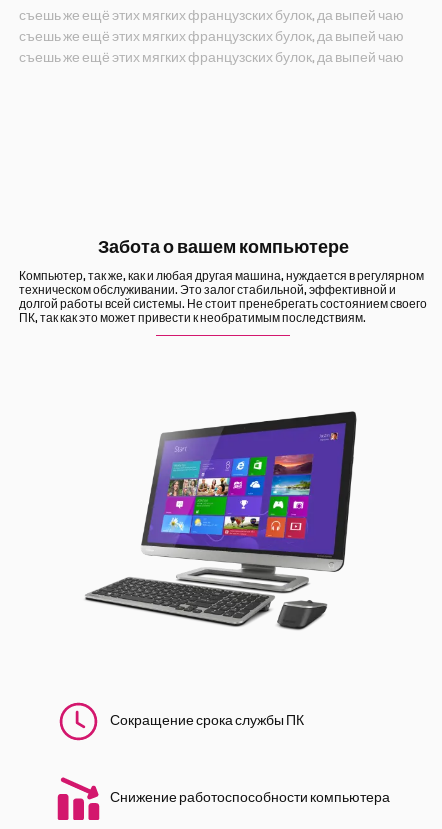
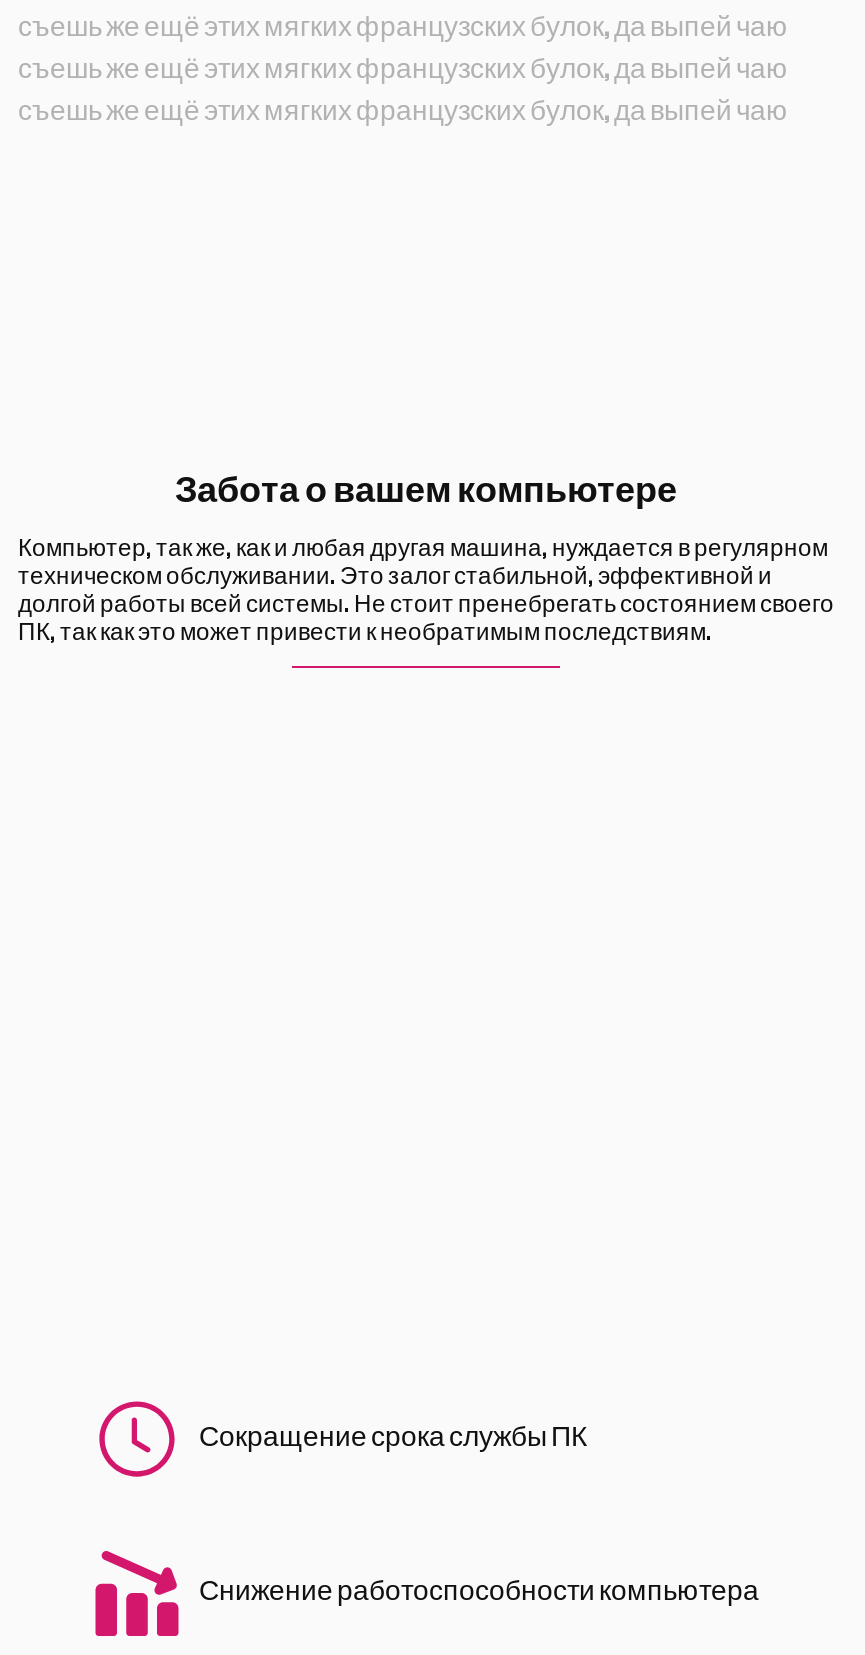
[84,410,358,631] [image] -> none

